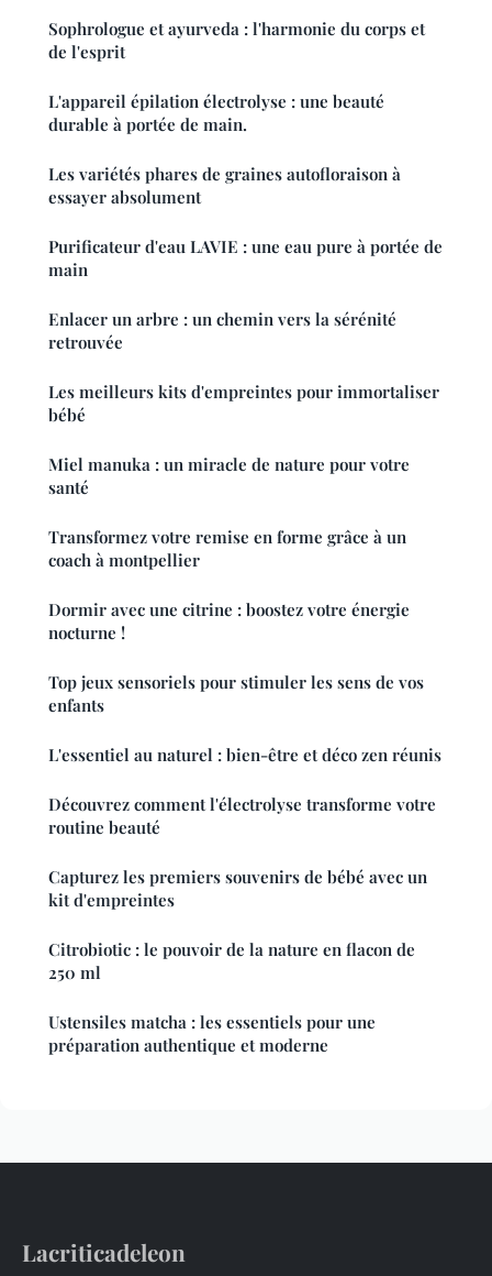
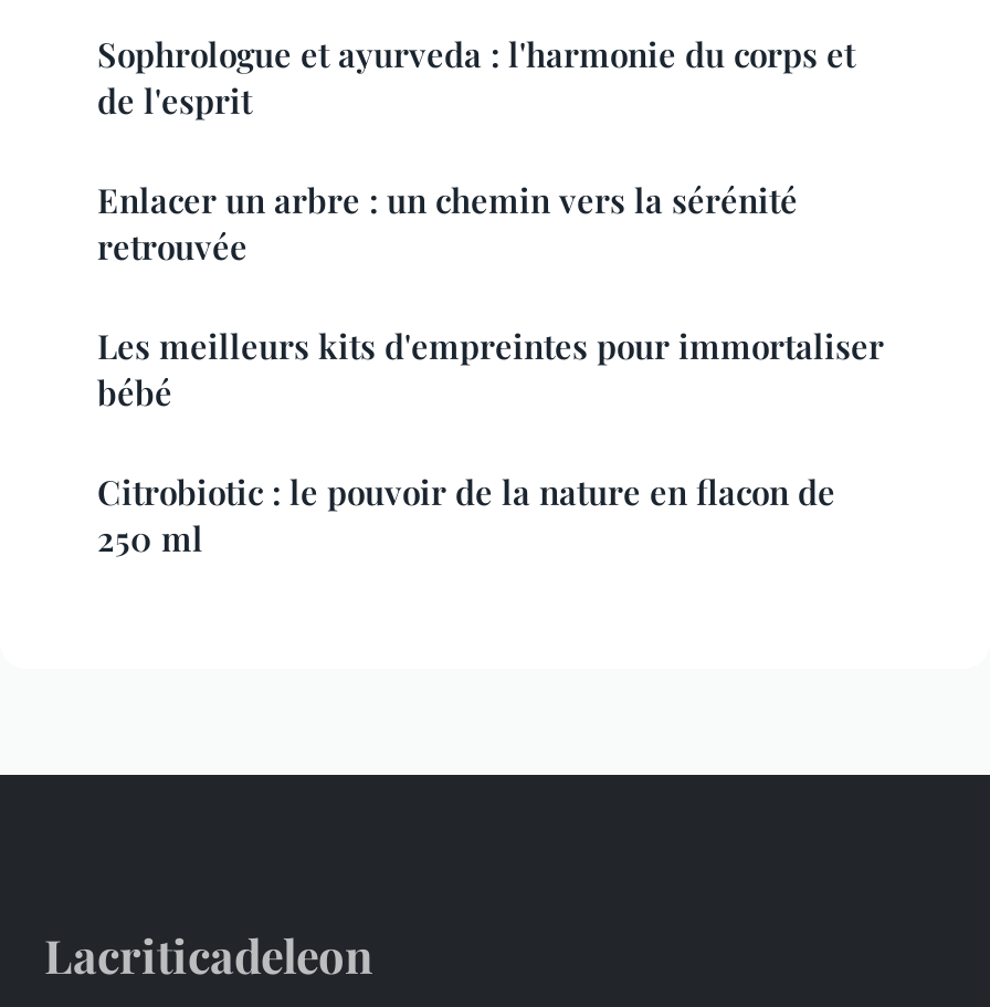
[48,90,443,280] L'appareil épilation électrolyse : une beauté | durable à portée de main. | Les variétés phares de graines autofloraison à | essayer absolument | Purificateur d'eau LAVIE : une eau pure à portée de | main -> none
[48,453,441,910] Miel manuka : un miracle de nature pour votre | santé | Transformez votre remise en forme grâce à un | coach à montpellier | Dormir avec une citrine : boostez votre énergie | nocturne ! | Top jeux sensoriels pour stimuler les sens de vos | enfants | L'essentiel au naturel : bien-être et déco zen réunis | Découvrez comment l'électrolyse transforme votre | routine beauté | Capturez les premiers souvenirs de bébé avec un | kit d'empreintes -> none
[48,1010,376,1055] Ustensiles matcha : les essentiels pour une | préparation authentique et moderne -> none

